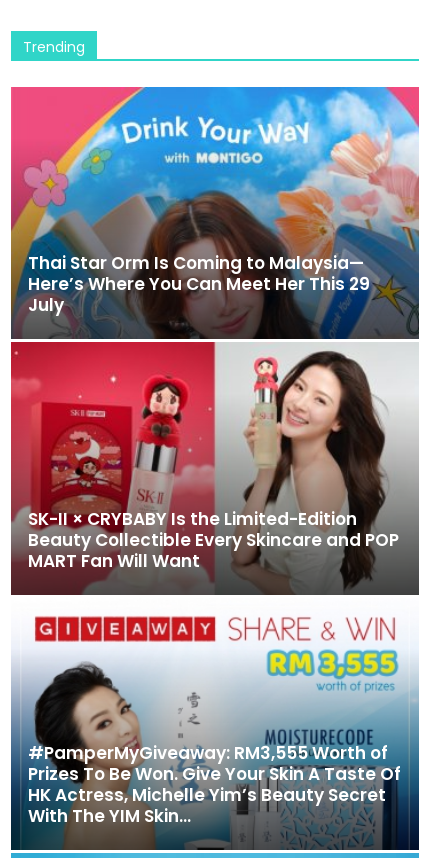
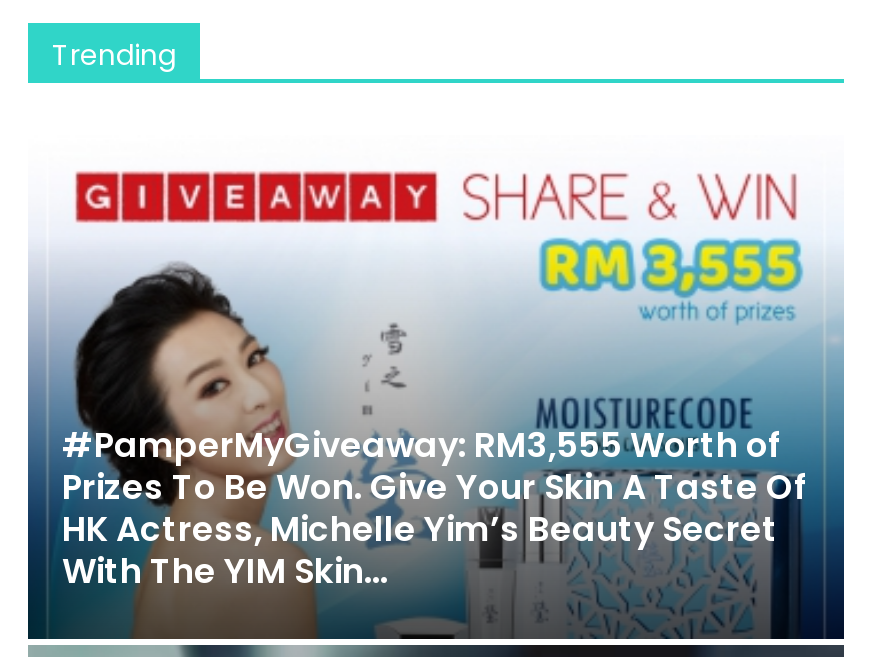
[10,86,420,596] [image] | Thai Star Orm Is Coming to Malaysia— | Here’s Where You Can Meet Her This 29 | July -> none
[28,507,399,573] SK-II × CRYBABY Is the Limited-Edition | Beauty Collectible Every Skincare and POP | MART Fan Will Want -> none

